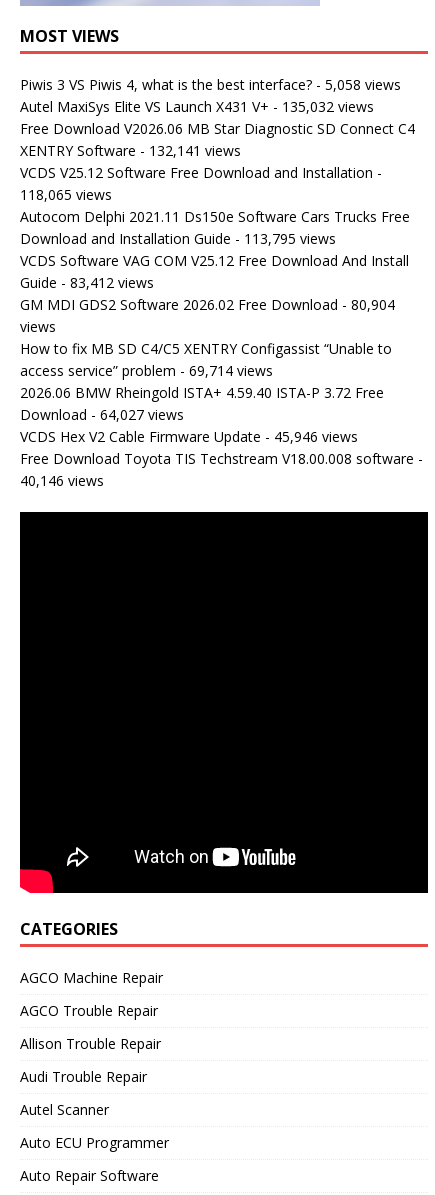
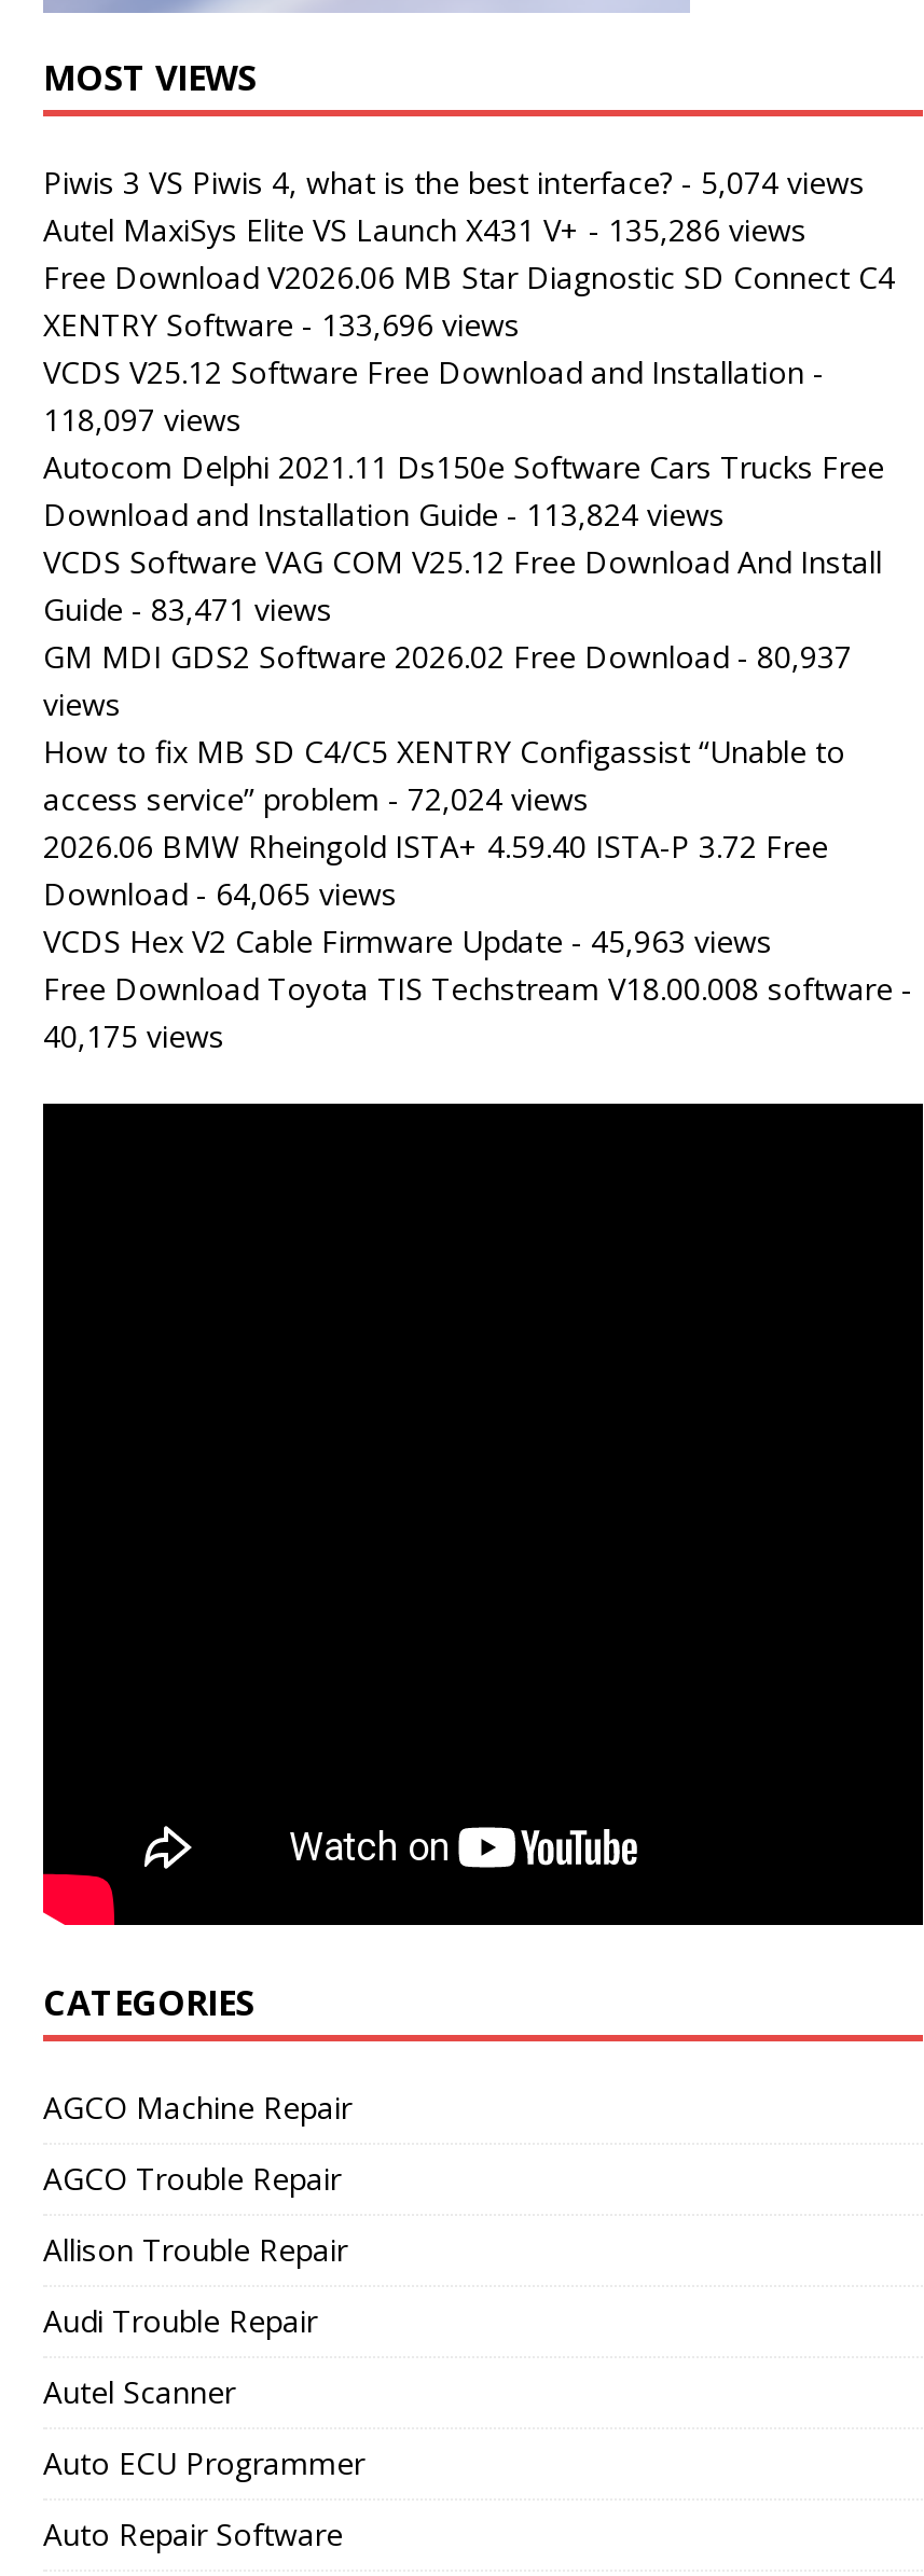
[20,75,401,94] Piwis 3 VS Piwis 4, what is the best interface? - 5,058 views -> [43,162,865,203] Piwis 3 VS Piwis 4, what is the best interface? - 5,074 views
[20,97,374,116] Autel MaxiSys Elite VS Launch X431 V+ - 135,032 views -> [43,210,806,250] Autel MaxiSys Elite VS Launch X431 V+ - 135,286 views
[20,141,241,160] XENTRY Software - 132,141 views -> [43,304,520,345] XENTRY Software - 133,696 views
[20,185,112,204] 118,065 views -> [43,399,242,440] 118,097 views
[20,229,336,248] Download and Installation Guide - 113,795 views -> [43,494,725,535] Download and Installation Guide - 113,824 views
[20,273,154,292] Guide - 83,412 views -> [43,589,332,630] Guide - 83,471 views
[20,295,395,314] GM MDI GDS2 Software 2026.02 Free Download - 80,904 -> [43,636,852,677] GM MDI GDS2 Software 2026.02 Free Download - 80,937
[20,361,273,380] access service” problem - 69,714 views -> [43,779,589,820] access service” problem - 72,024 views
[20,405,184,424] Download - 64,027 views -> [43,873,397,914] Download - 64,065 views
[20,427,358,446] VCDS Hex V2 Cable Firmware Update - 45,946 views -> [43,921,772,962] VCDS Hex V2 Cable Firmware Update - 45,963 views
[20,471,104,490] 40,146 views -> [43,1016,224,1057] 40,175 views

